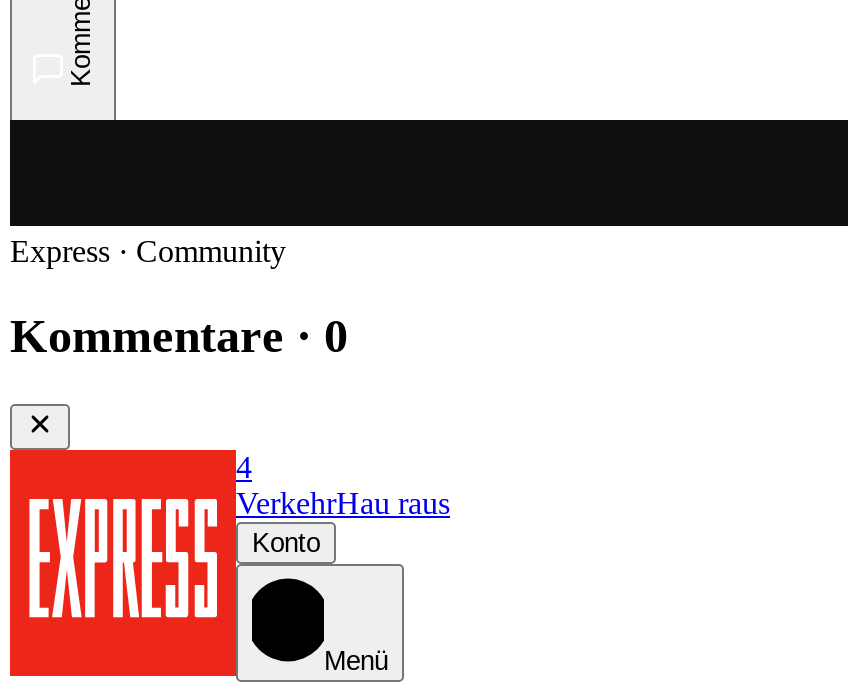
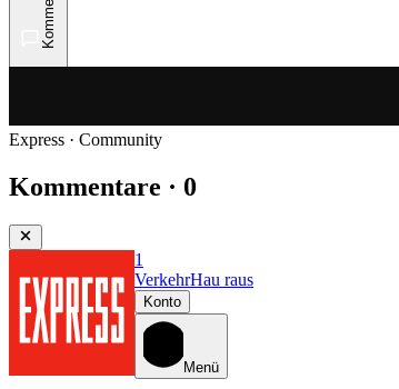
[236,450,252,484] 4 -> [134,250,143,269] 1

